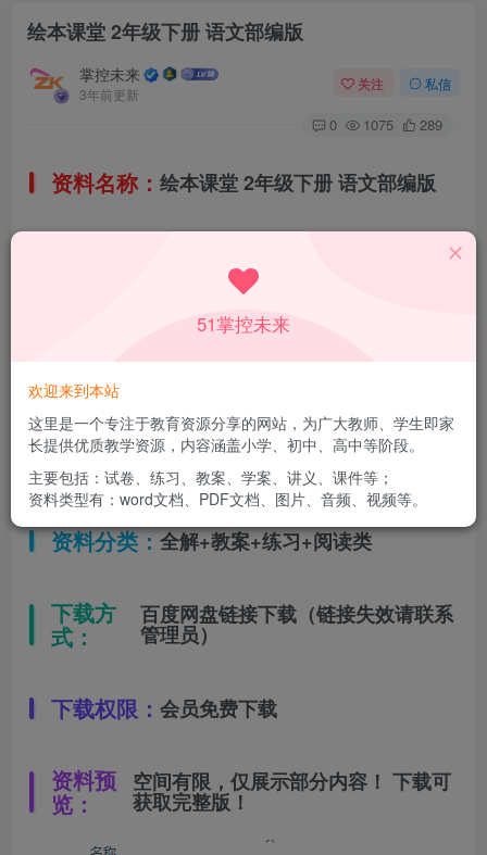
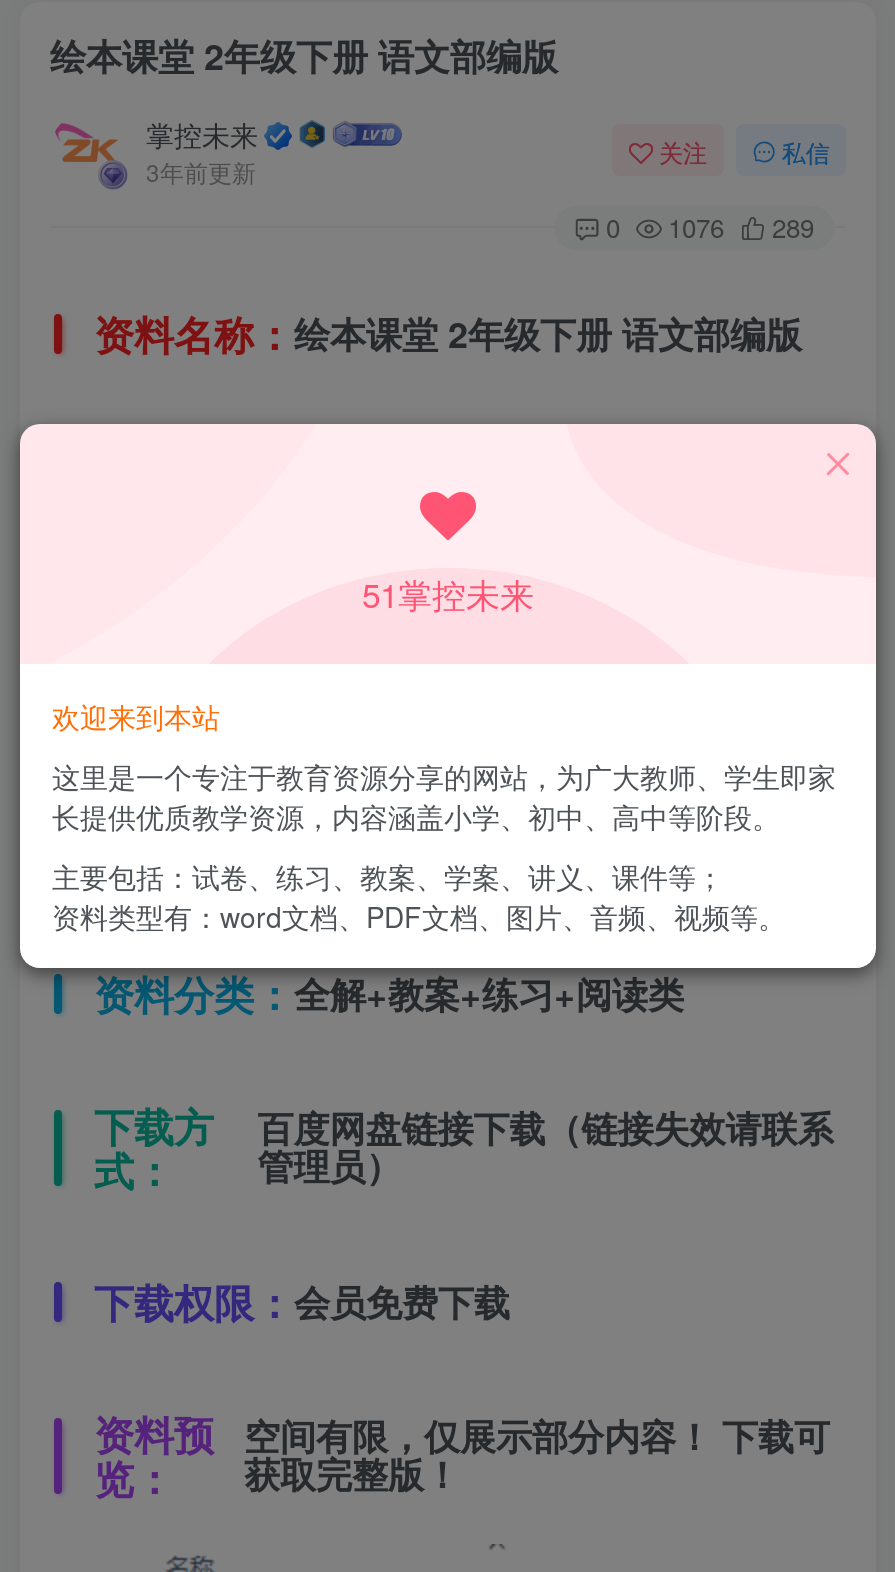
[329,114,442,135] 0 1075 289 -> [606,208,814,246] 0 1076 289

